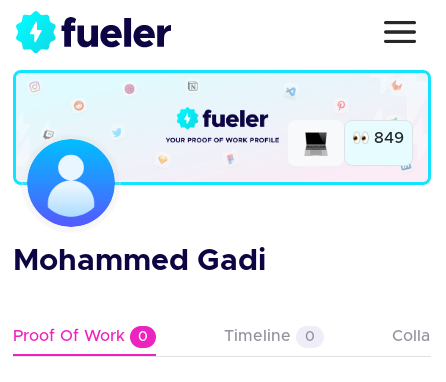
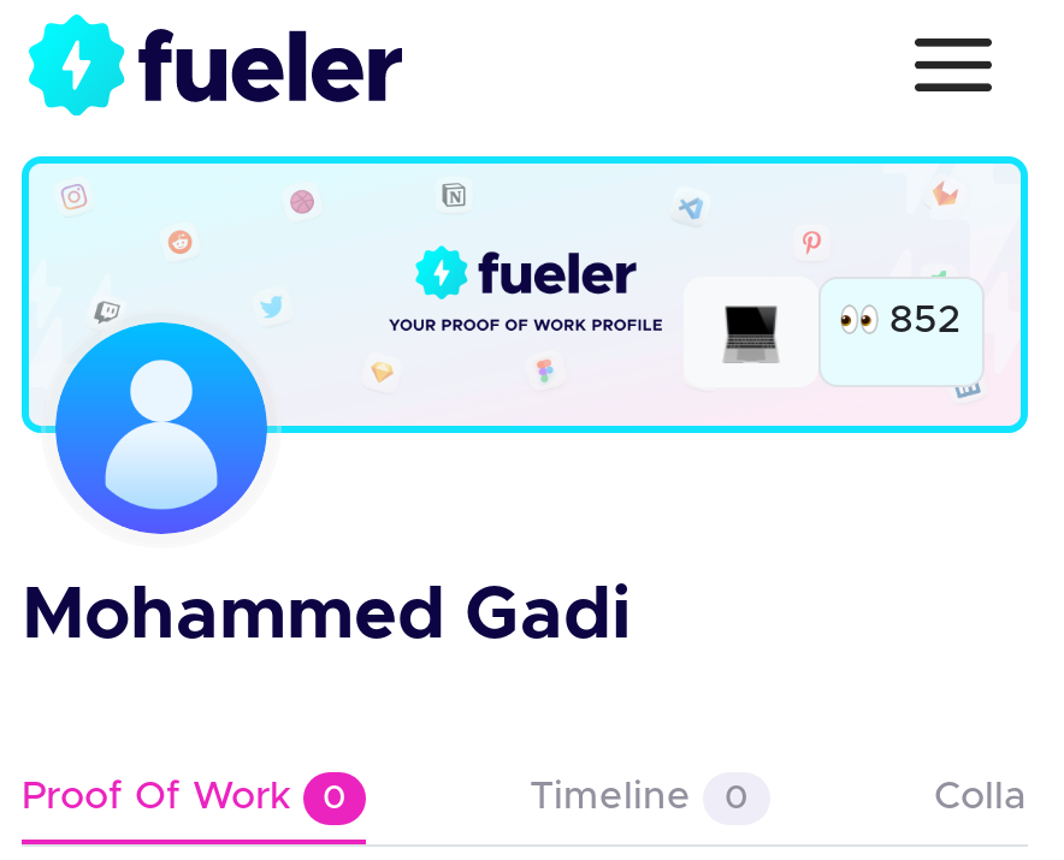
[373,130,403,146] 849 -> [889,302,962,340] 852

